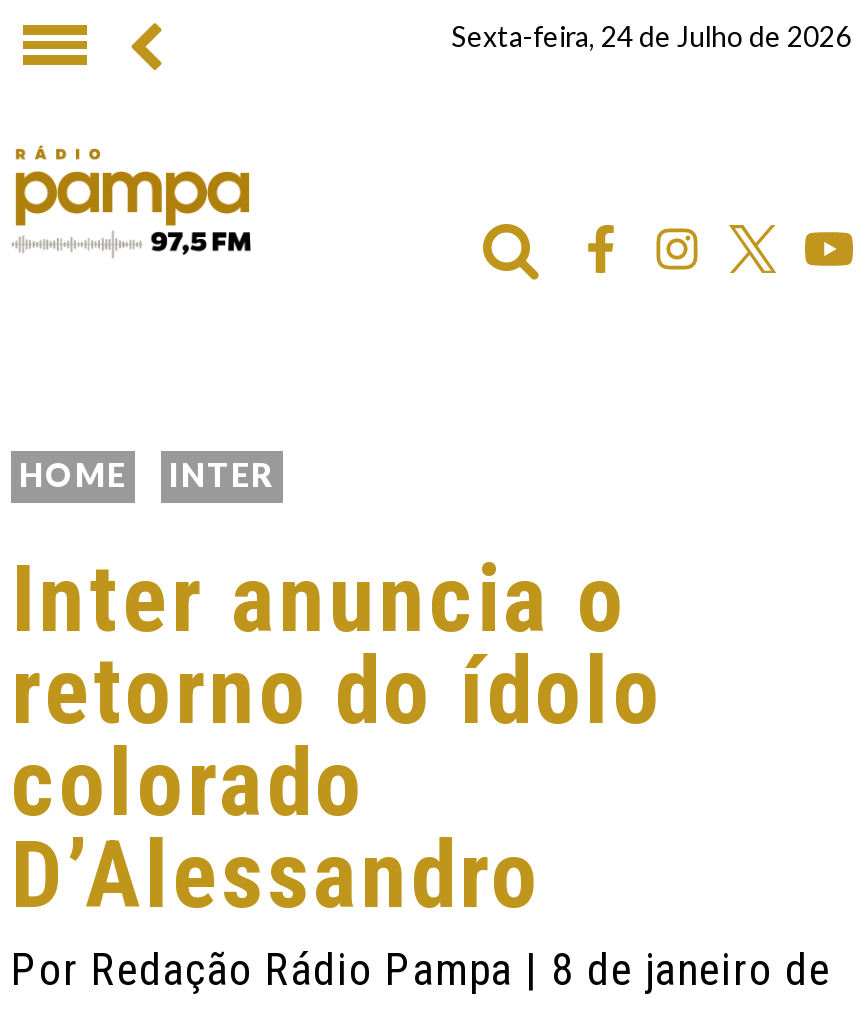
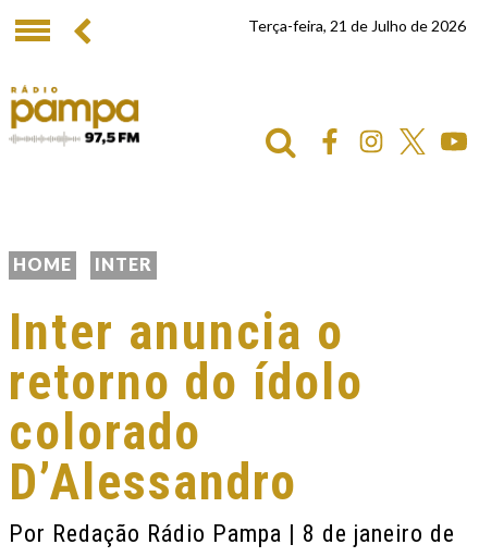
[451,19,851,53] Sexta-feira, 24 de Julho de 2026 -> [248,16,466,35] Terça-feira, 21 de Julho de 2026

